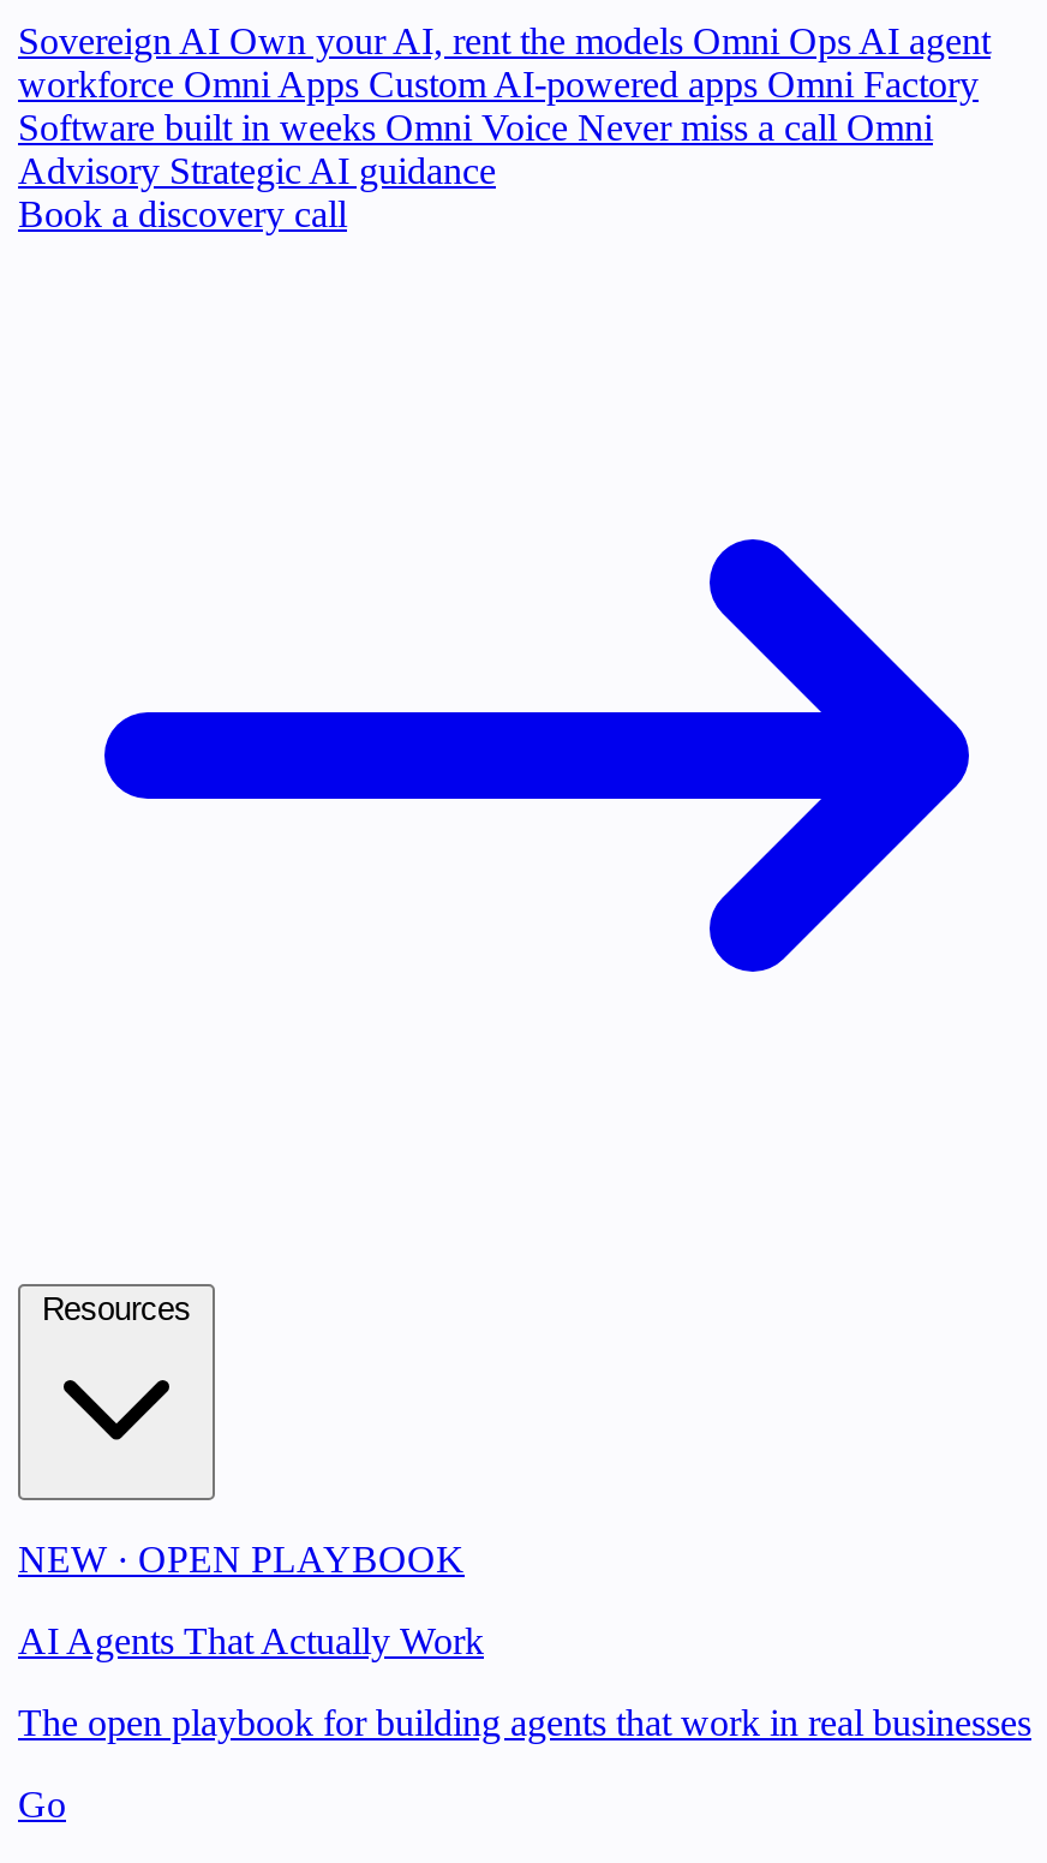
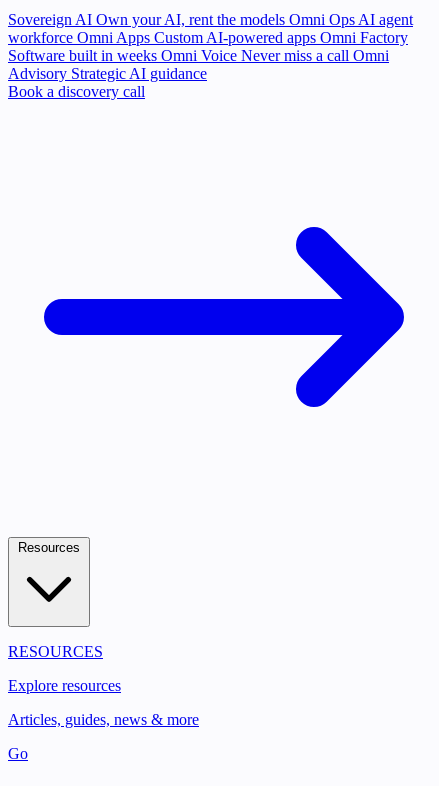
[18,1539,465,1580] NEW · OPEN PLAYBOOK -> [8,643,103,660] RESOURCES
[18,1620,484,1661] AI Agents That Actually Work -> [8,677,121,694] Explore resources
[18,1702,1031,1743] The open playbook for building agents that work in real businesses -> [8,711,199,728] Articles, guides, news & more

